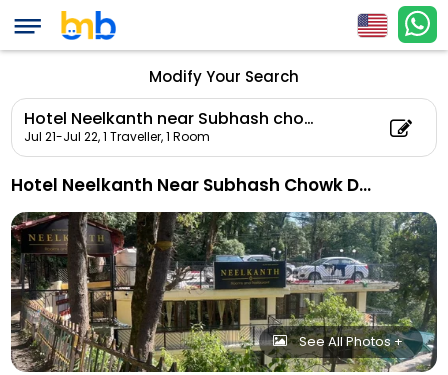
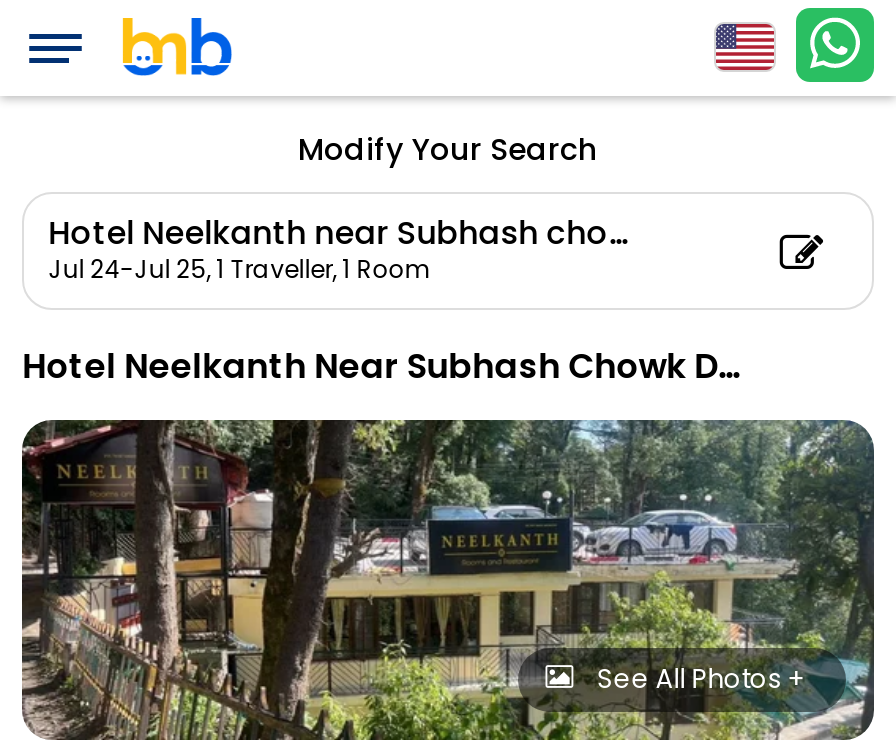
[24,128,210,145] Jul 21-Jul 22, 1 Traveller, 1 Room -> [48,252,430,286] Jul 24-Jul 25, 1 Traveller, 1 Room

